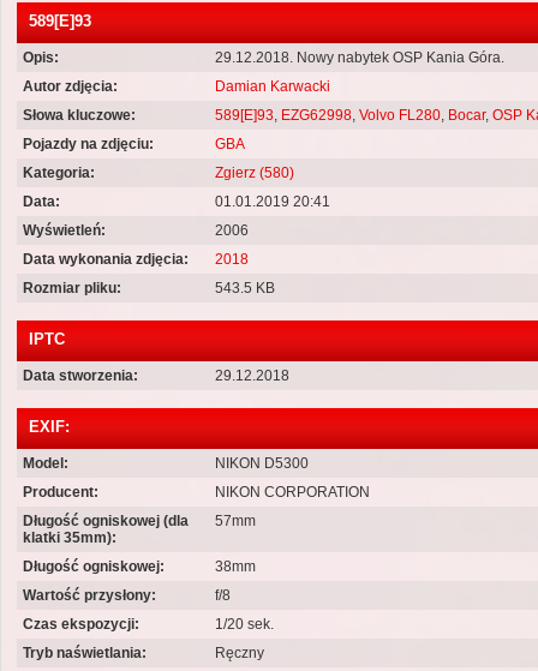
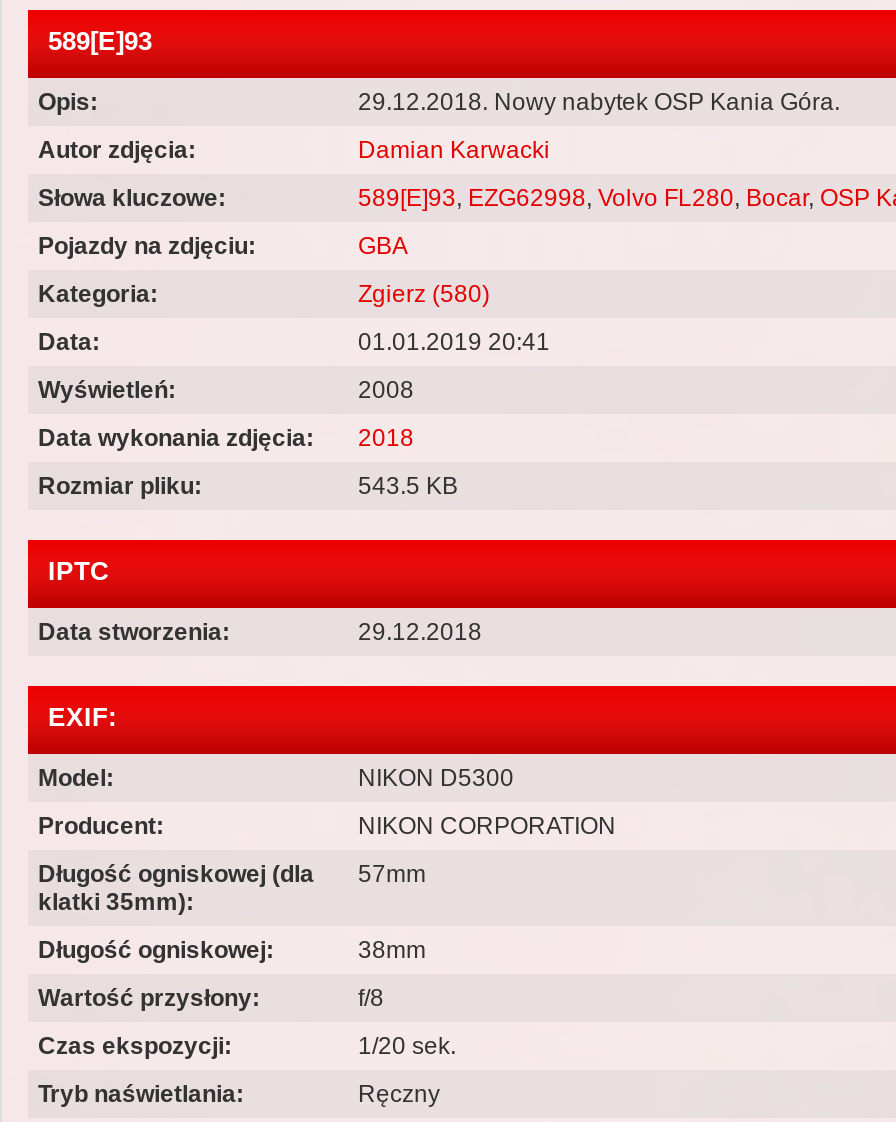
[215,222,249,239] 2006 -> [358,376,414,404] 2008

